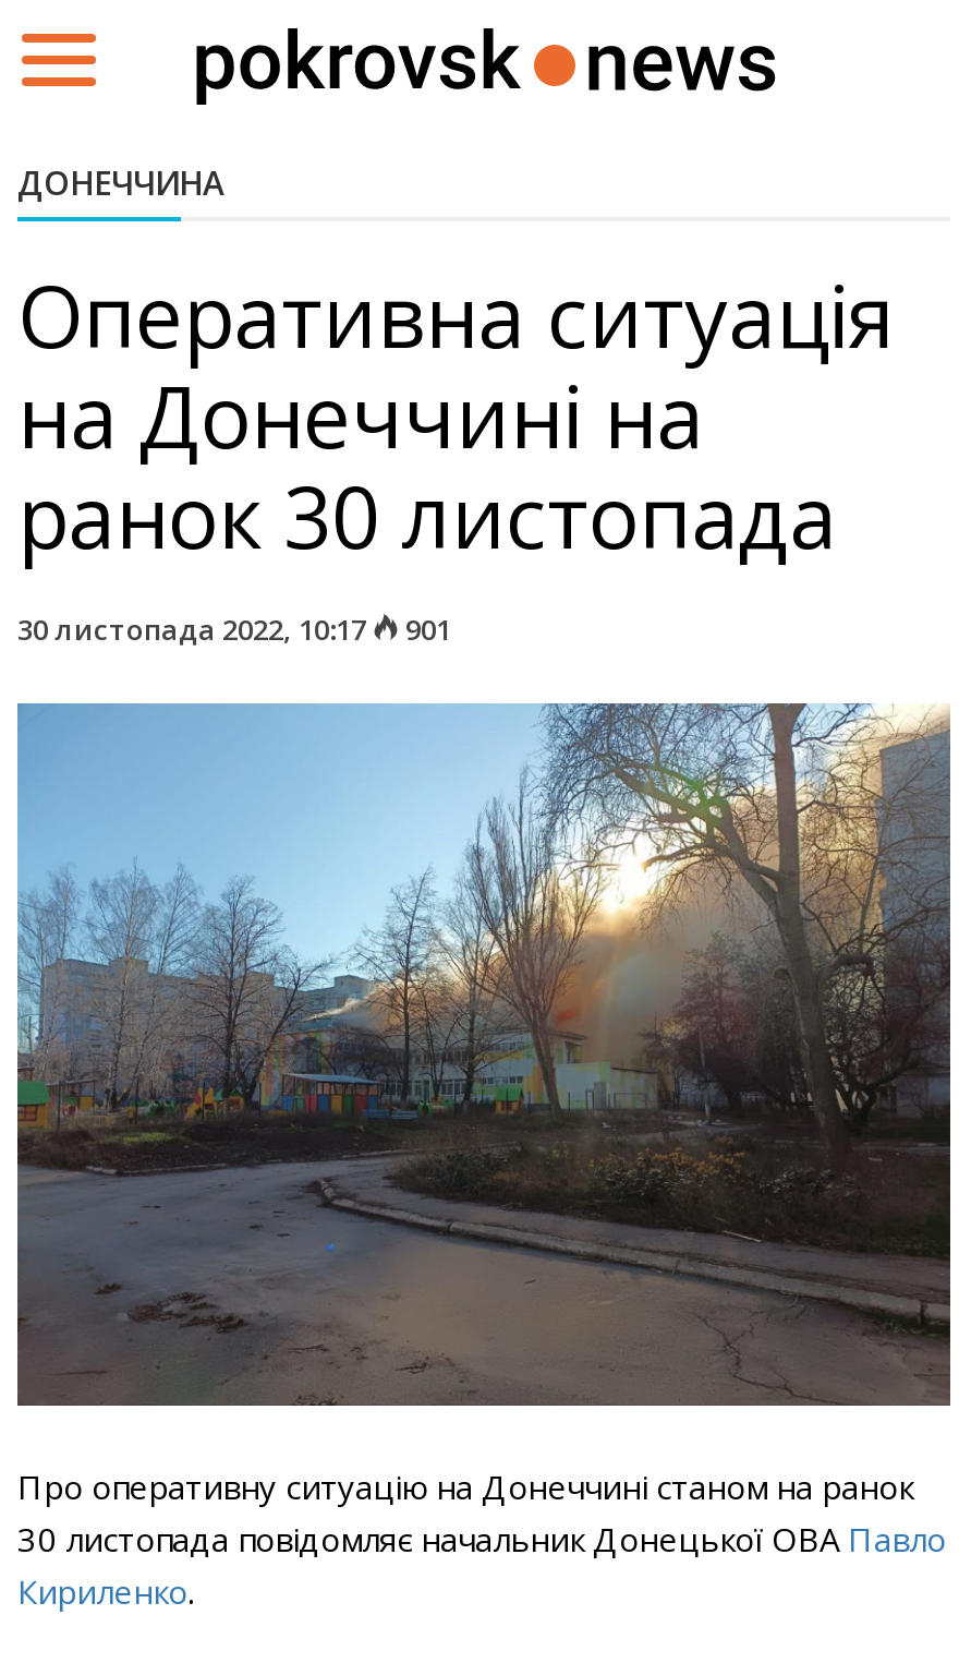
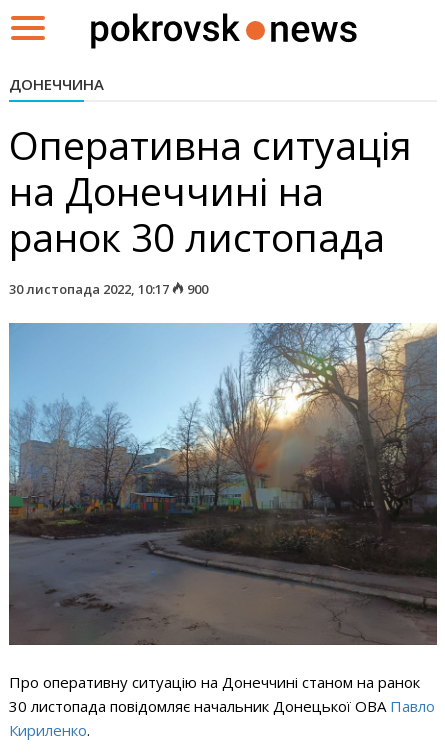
[17,610,451,649] 30 листопада 2022, 10:17 901 -> [9,280,208,298] 30 листопада 2022, 10:17 900

